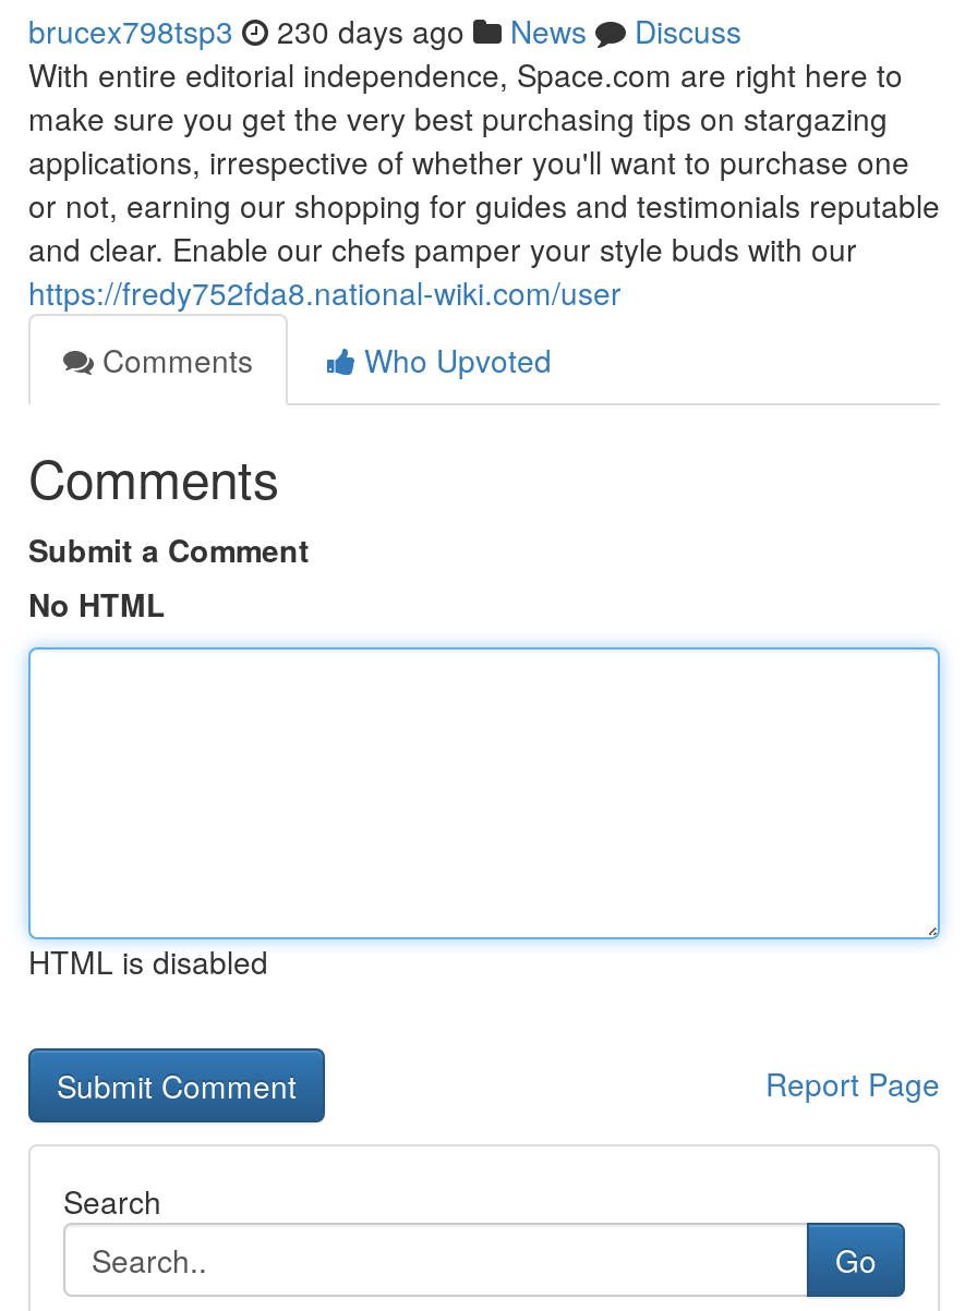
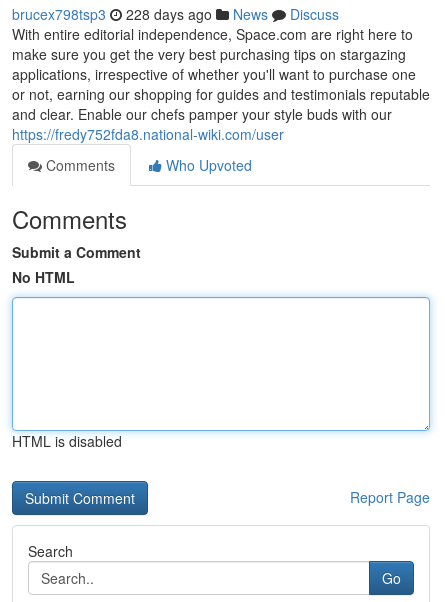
[28,9,741,52] brucex798tsp3 230 days ago News Discuss -> [12,4,339,24] brucex798tsp3 228 days ago News Discuss

